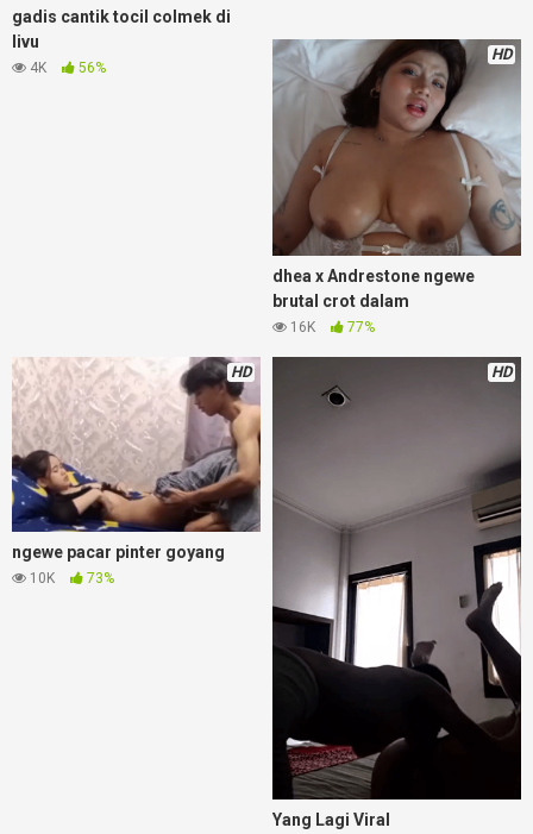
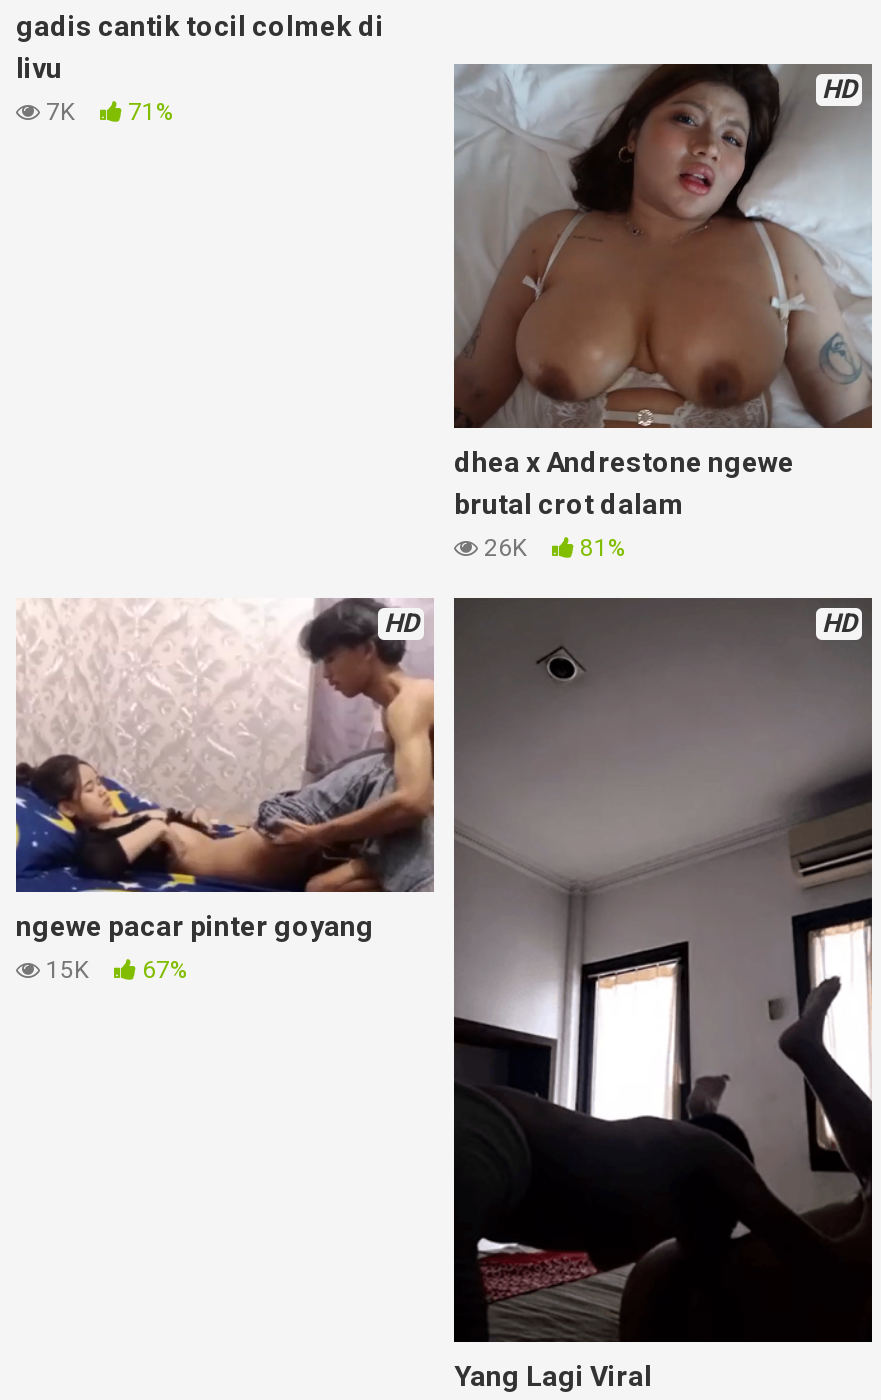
[26,59,106,76] 4K | 56% -> [40,98,174,126] 7K | 71%
[287,319,375,336] 16K | 77% -> [478,535,626,563] 26K | 81%
[26,570,114,587] 10K | 73% -> [40,956,188,984] 15K | 67%

